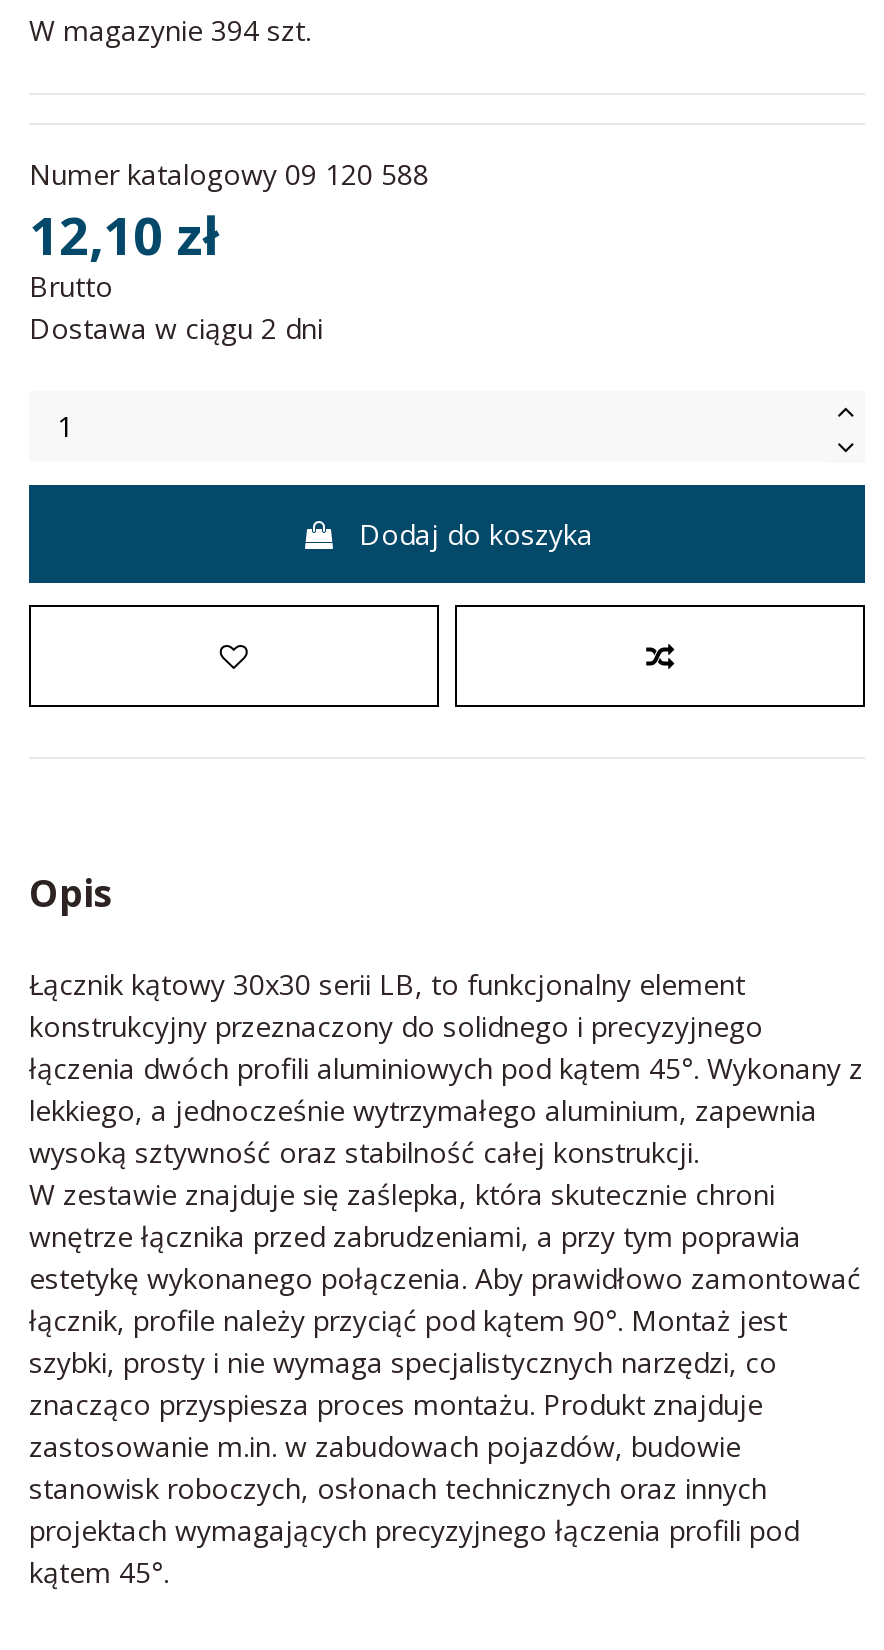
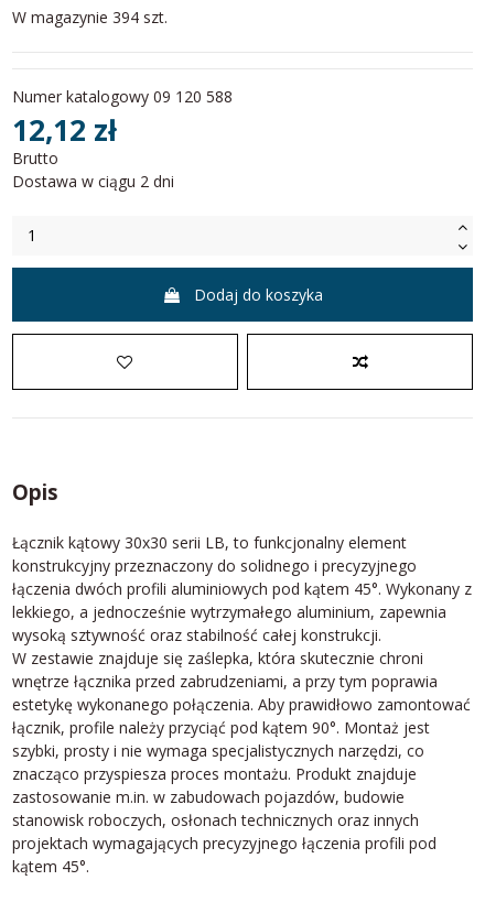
[29,199,219,271] 12,10 zł -> [12,110,117,150] 12,12 zł

